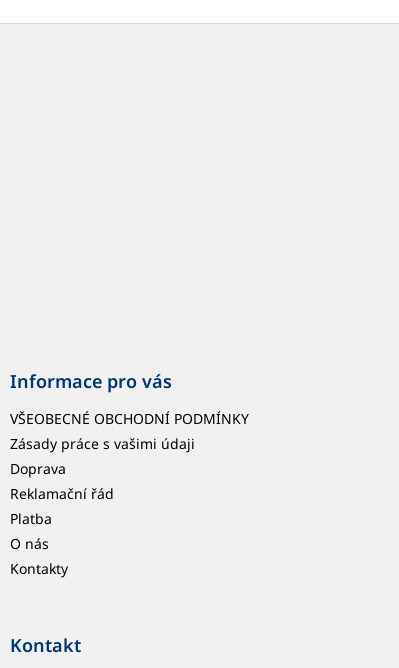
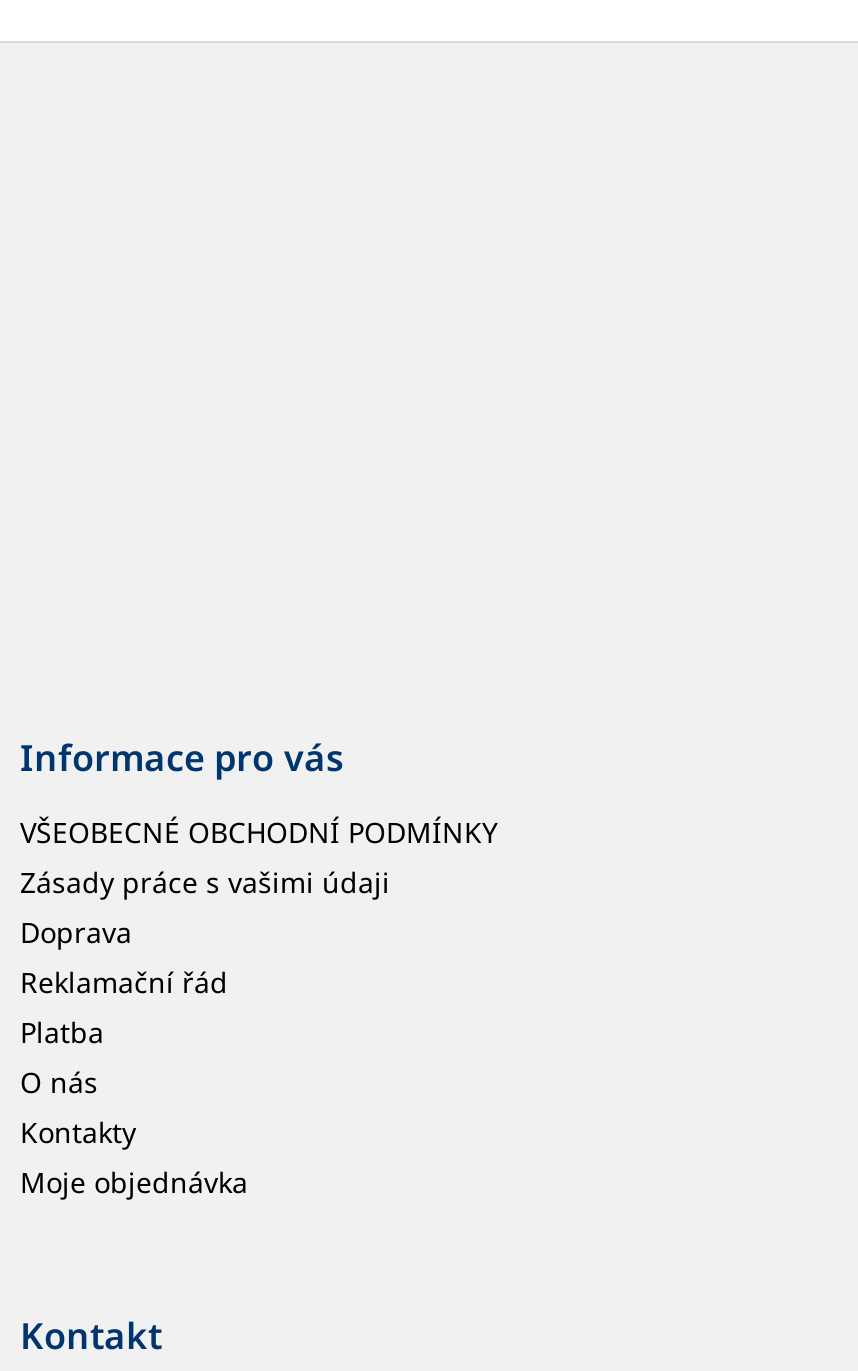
none -> [20,1162,248,1200] Moje objednávka

